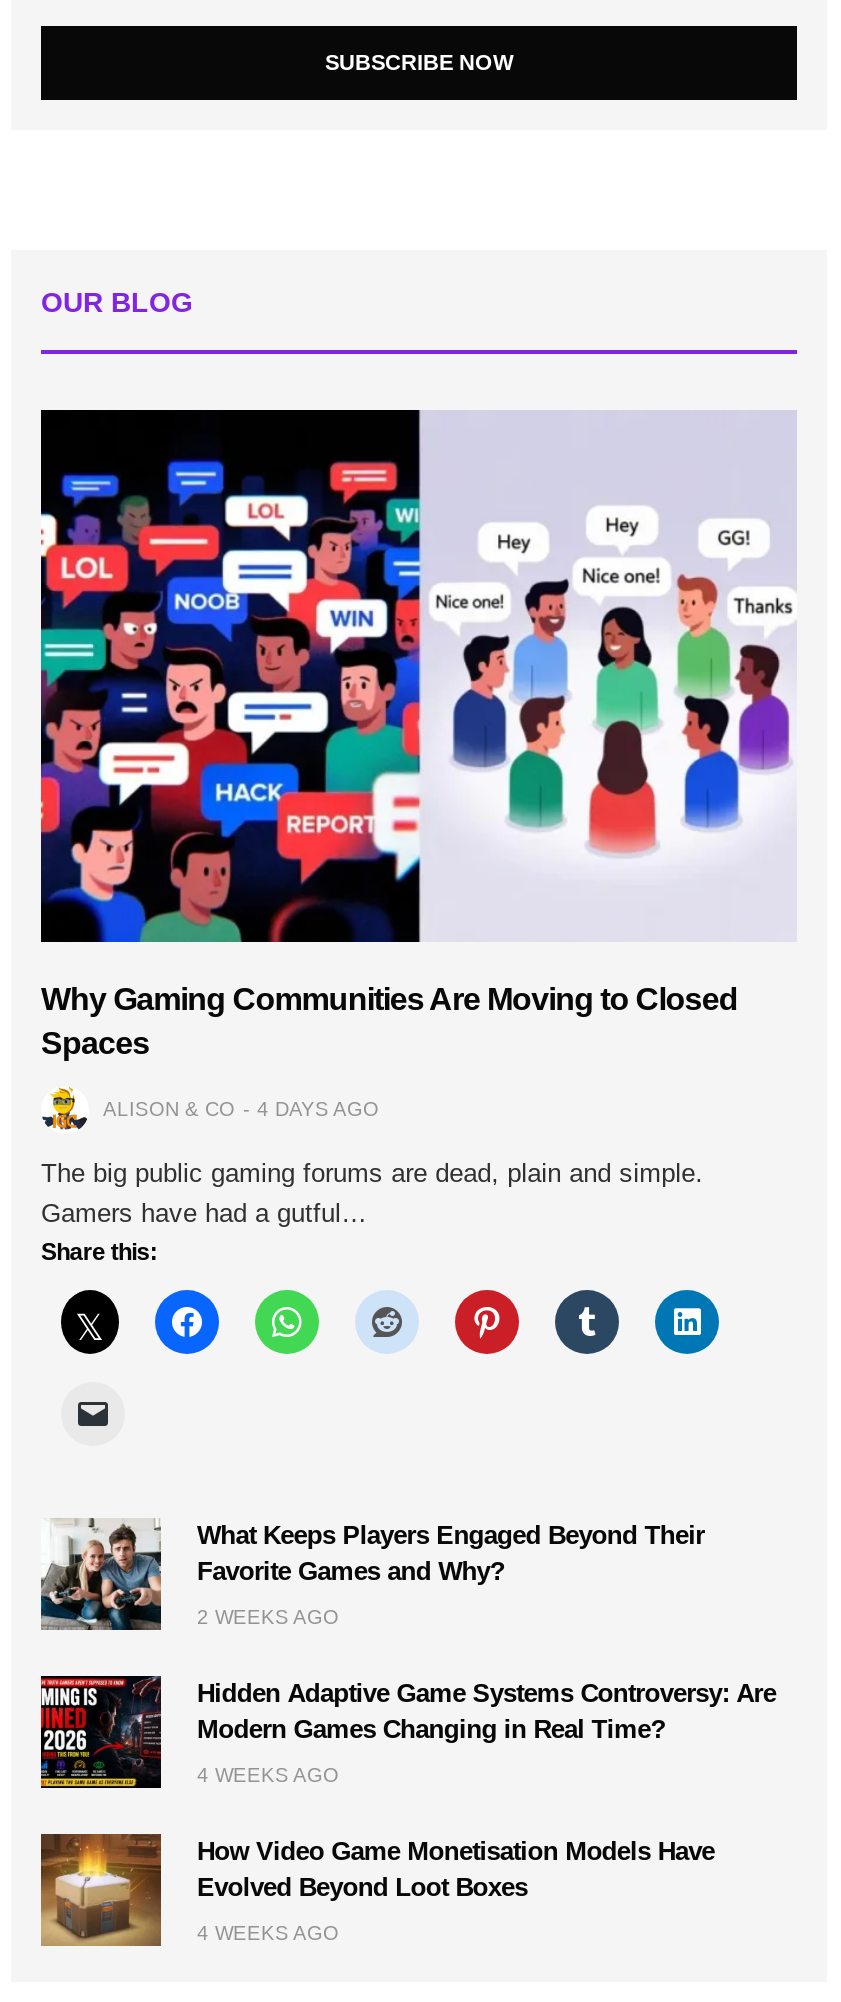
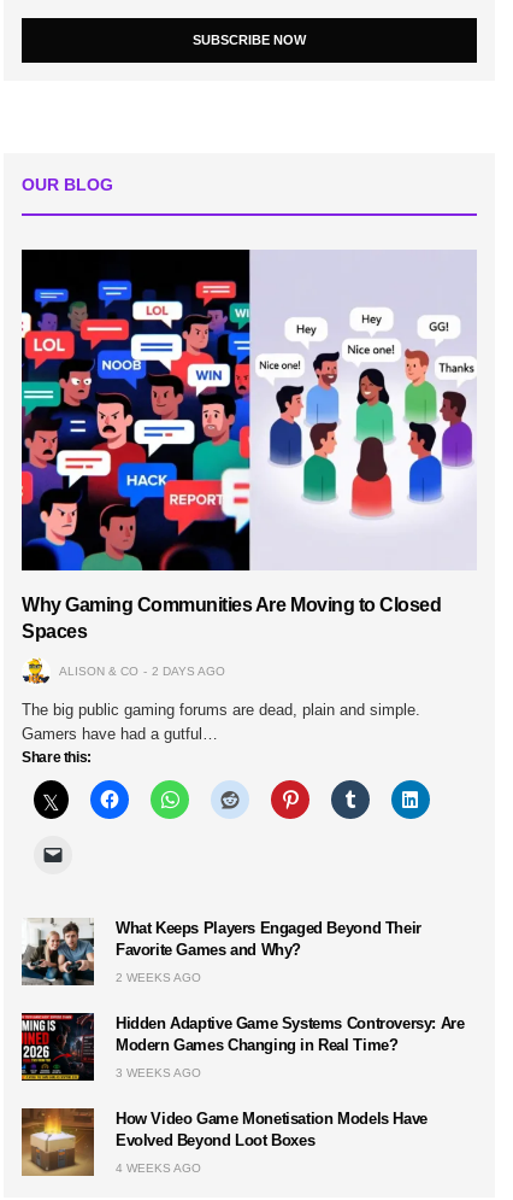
[103,1098,379,1120] ALISON & CO 4 DAYS AGO -> [59,664,225,678] ALISON & CO 2 DAYS AGO
[197,1764,339,1786] 4 WEEKS AGO -> [116,1066,201,1079] 3 WEEKS AGO

